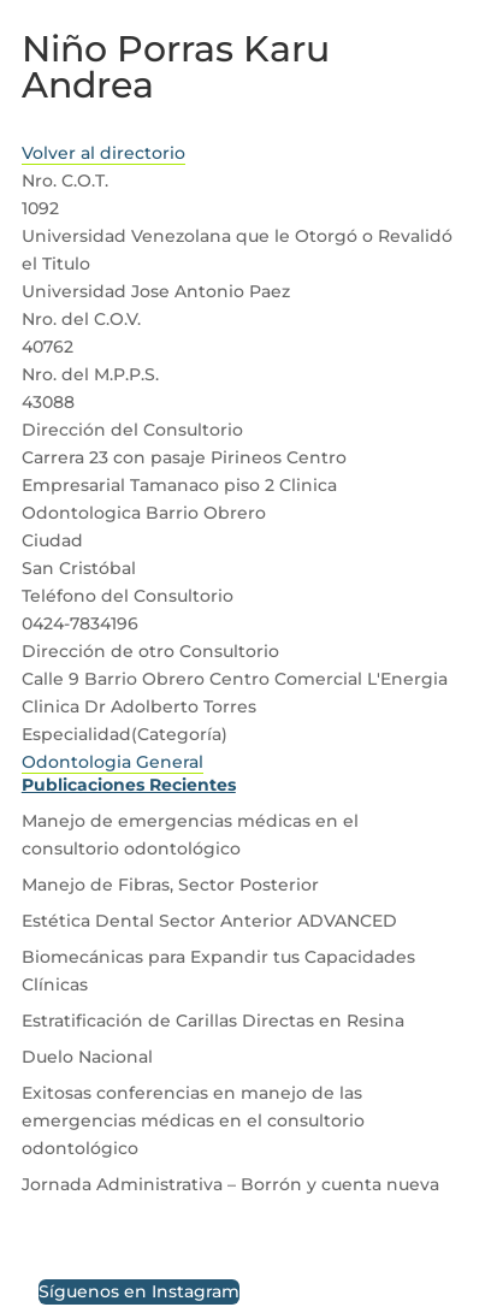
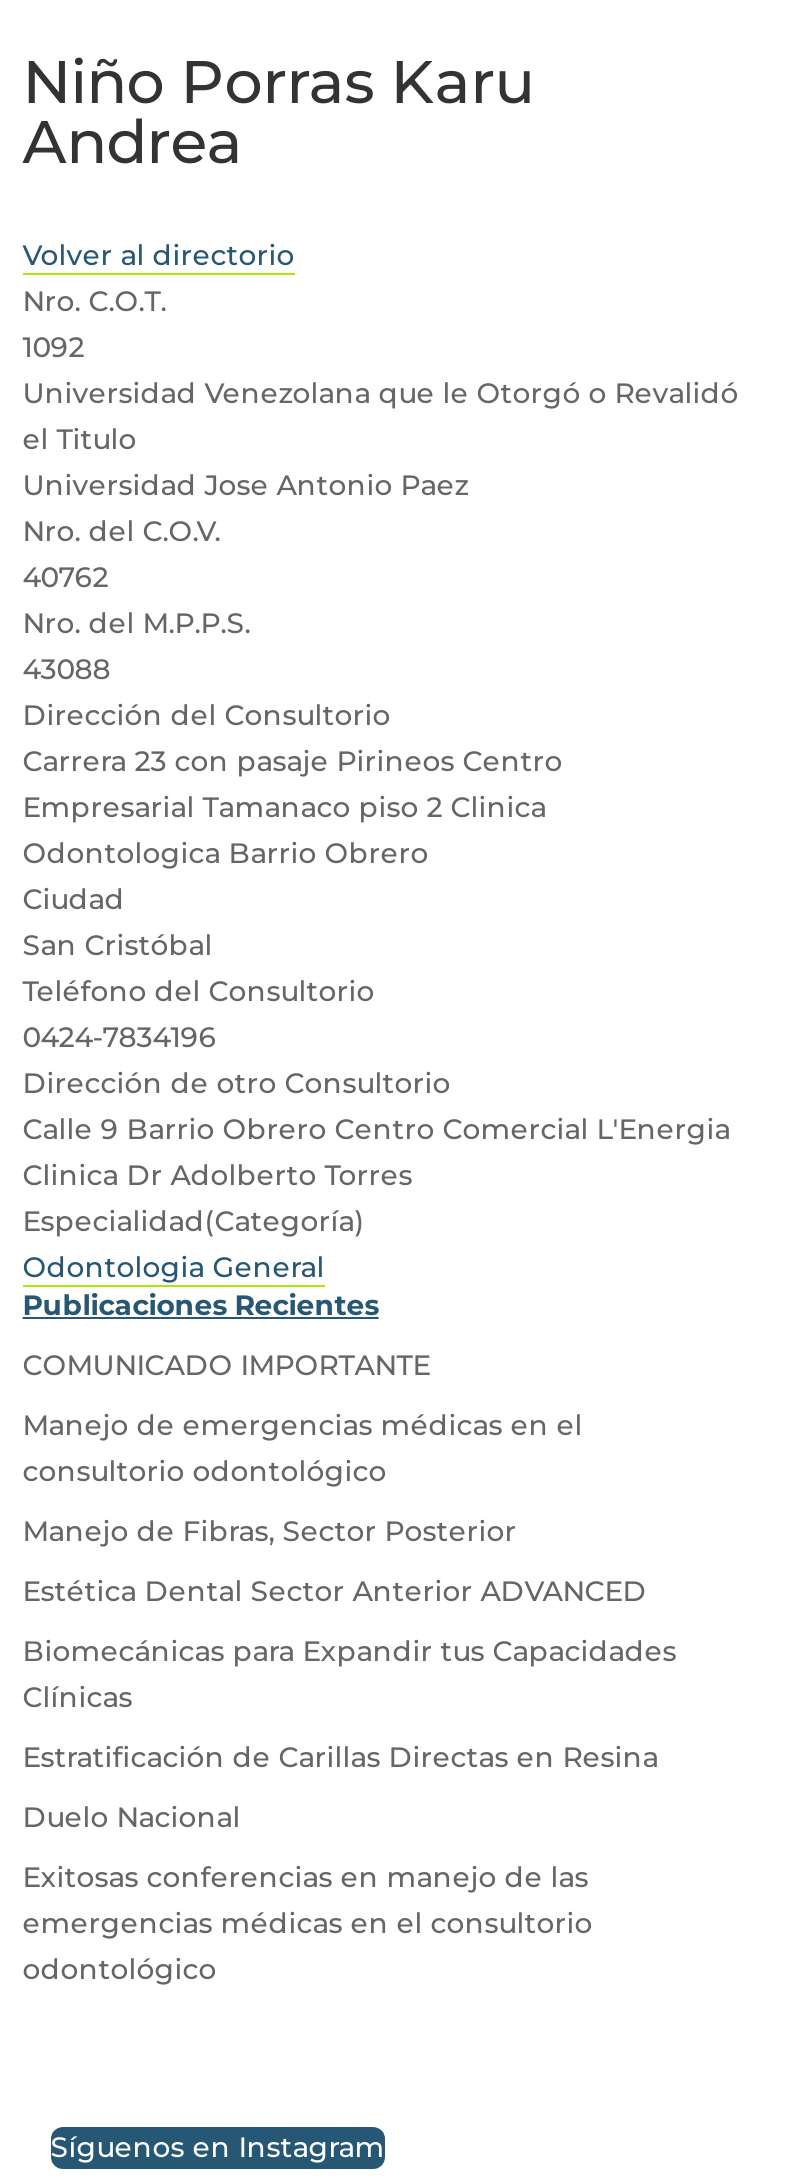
none -> [23,1347,431,1383] COMUNICADO IMPORTANTE
moved [21,810,415,1159] -> [23,1407,677,1987]: Manejo de emergencias médicas en el | consultorio odontológico | Manejo de Fibras, Sector Posterior | ... | emergencias médicas en el consultorio | odontológico
[21,1173,439,1195] Jornada Administrativa – Borrón y cuenta nueva -> none

